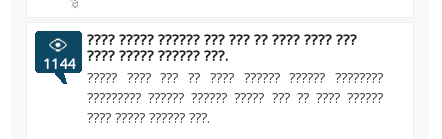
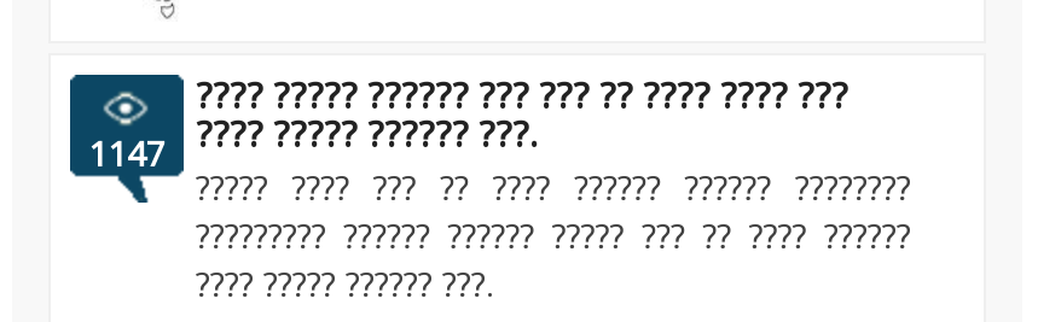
[42,54,74,73] 1144 -> [88,130,166,176] 1147

